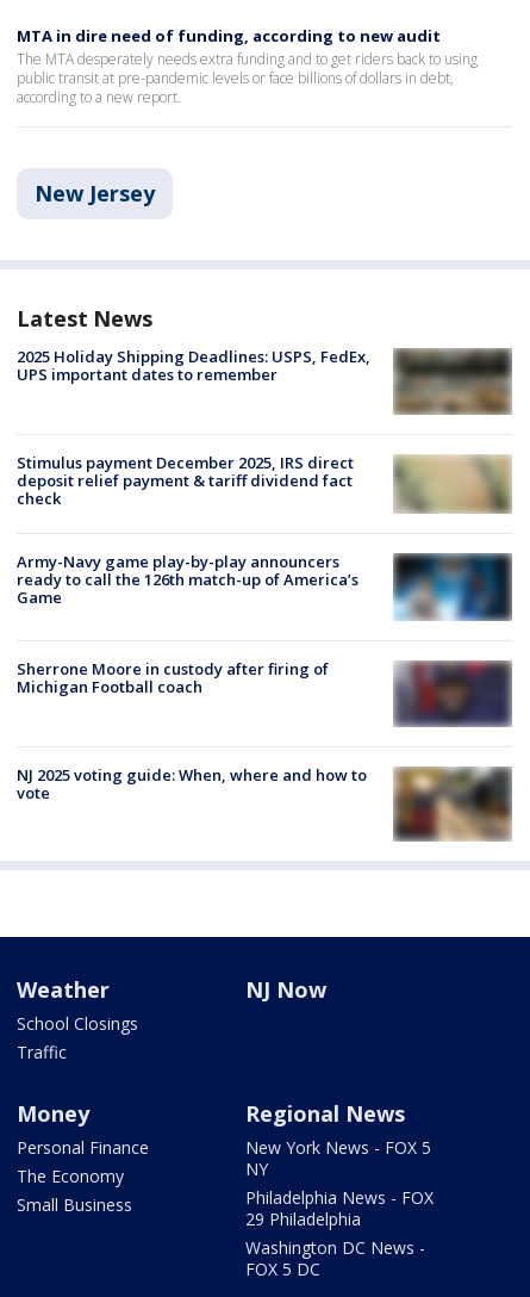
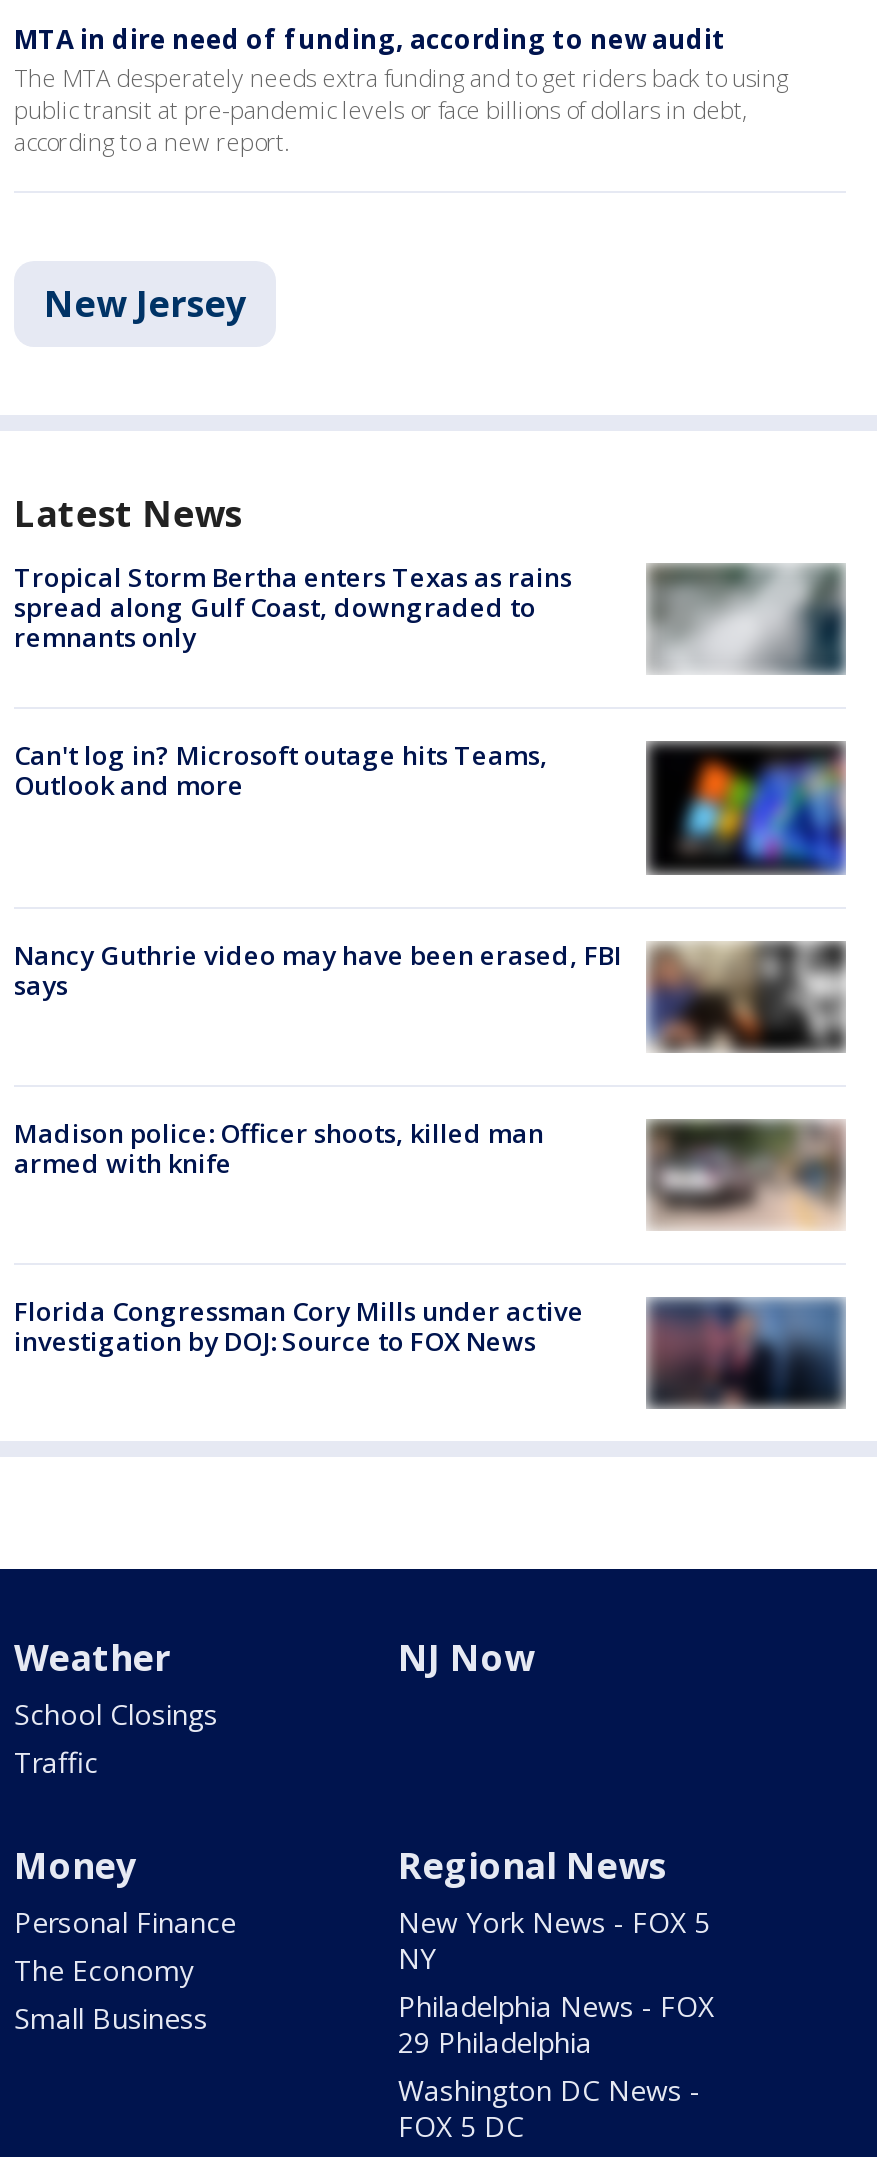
[17,345,512,415] [image] | 2025 Holiday Shipping Deadlines: USPS, FedEx, | UPS important dates to remember -> [14,558,844,675] [image] | Tropical Storm Bertha enters Texas as rains | spread along Gulf Coast, downgraded to | remnants only
[17,452,354,509] Stimulus payment December 2025, IRS direct | deposit relief payment & tariff dividend fact | check -> [14,737,548,803] Can't log in? Microsoft outage hits Teams, | Outlook and more
[393,455,512,522] [image] -> [644,741,848,877] [image]
[17,551,513,628] [image] | Army-Navy game play-by-play announcers | ready to call the 126th match-up of America’s | Game -> [14,927,846,1055] [image] | Nancy Guthrie video may have been erased, FBI | says
[17,657,329,697] Sherrone Moore in custody after firing of | Michigan Football coach -> [14,1115,544,1181] Madison police: Officer shoots, killed man | armed with knife
[394,660,512,733] [image] -> [646,1107,846,1231] [image]
[17,764,512,842] [image] | NJ 2025 voting guide: When, where and how to | vote -> [14,1285,846,1409] [image] | Florida Congressman Cory Mills under active | investigation by DOJ: Source to FOX News

